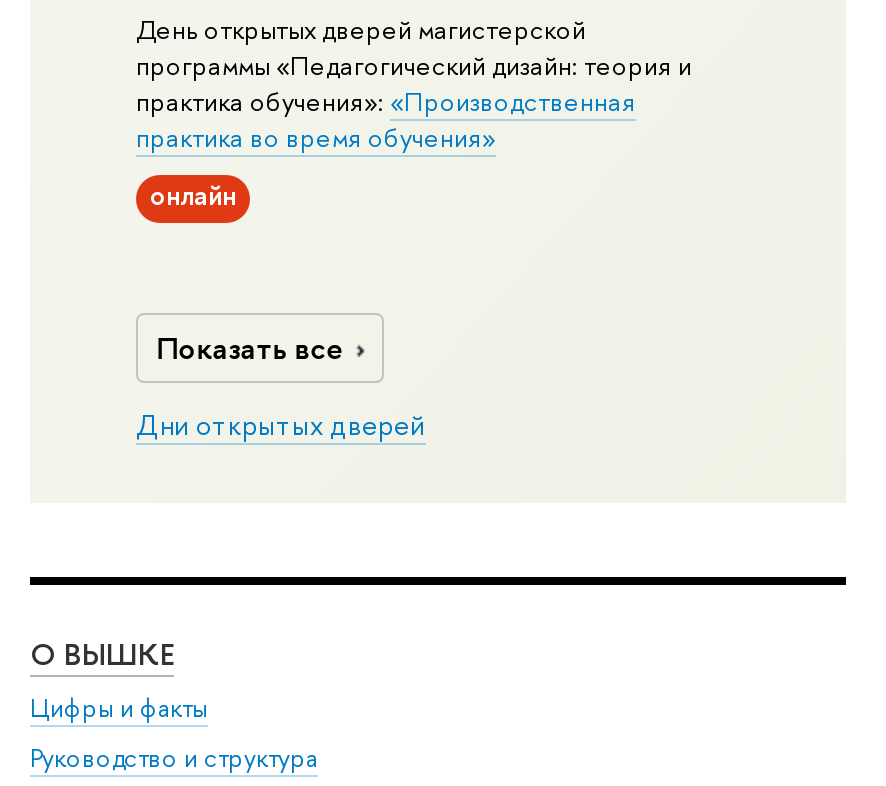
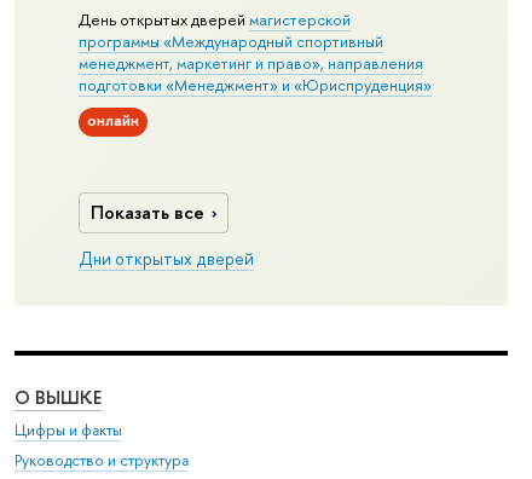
[136,47,692,155] программы «Педагогический дизайн: теория и | практика обучения»: «Производственная | практика во время обучения» -> [79,30,432,95] программы «Международный спортивный | менеджмент, маркетинг и право», направления | подготовки «Менеджмент» и «Юриспруденция»

